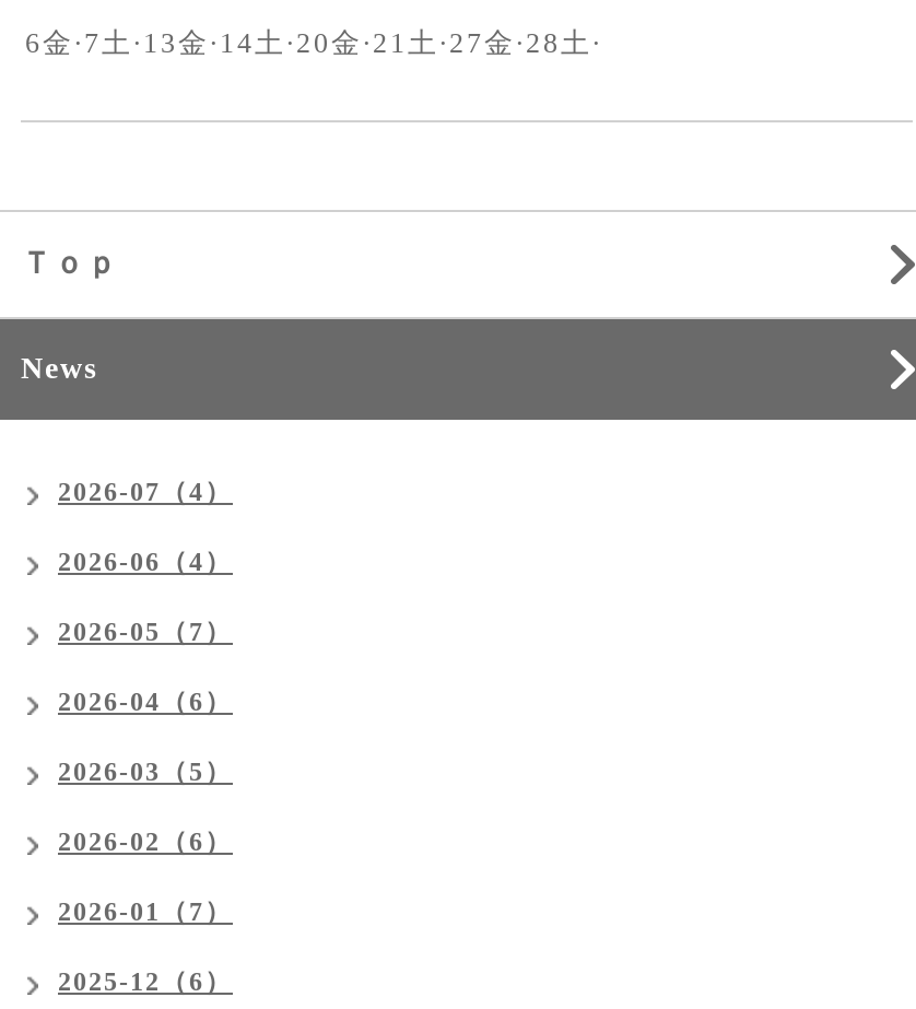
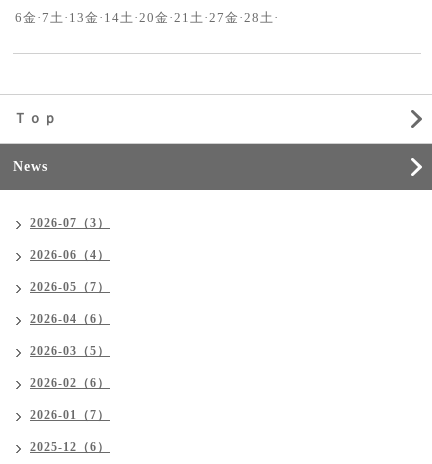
[58,477,233,508] 2026-07（4） -> [30,216,110,230] 2026-07（3）

